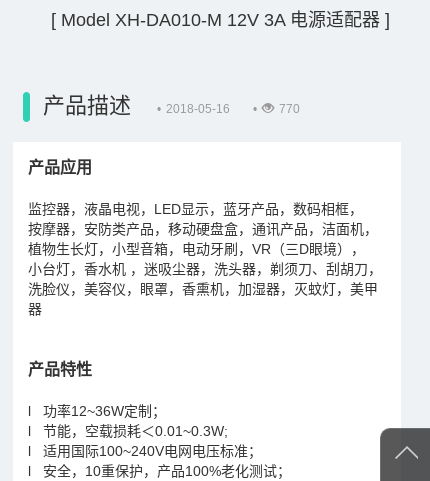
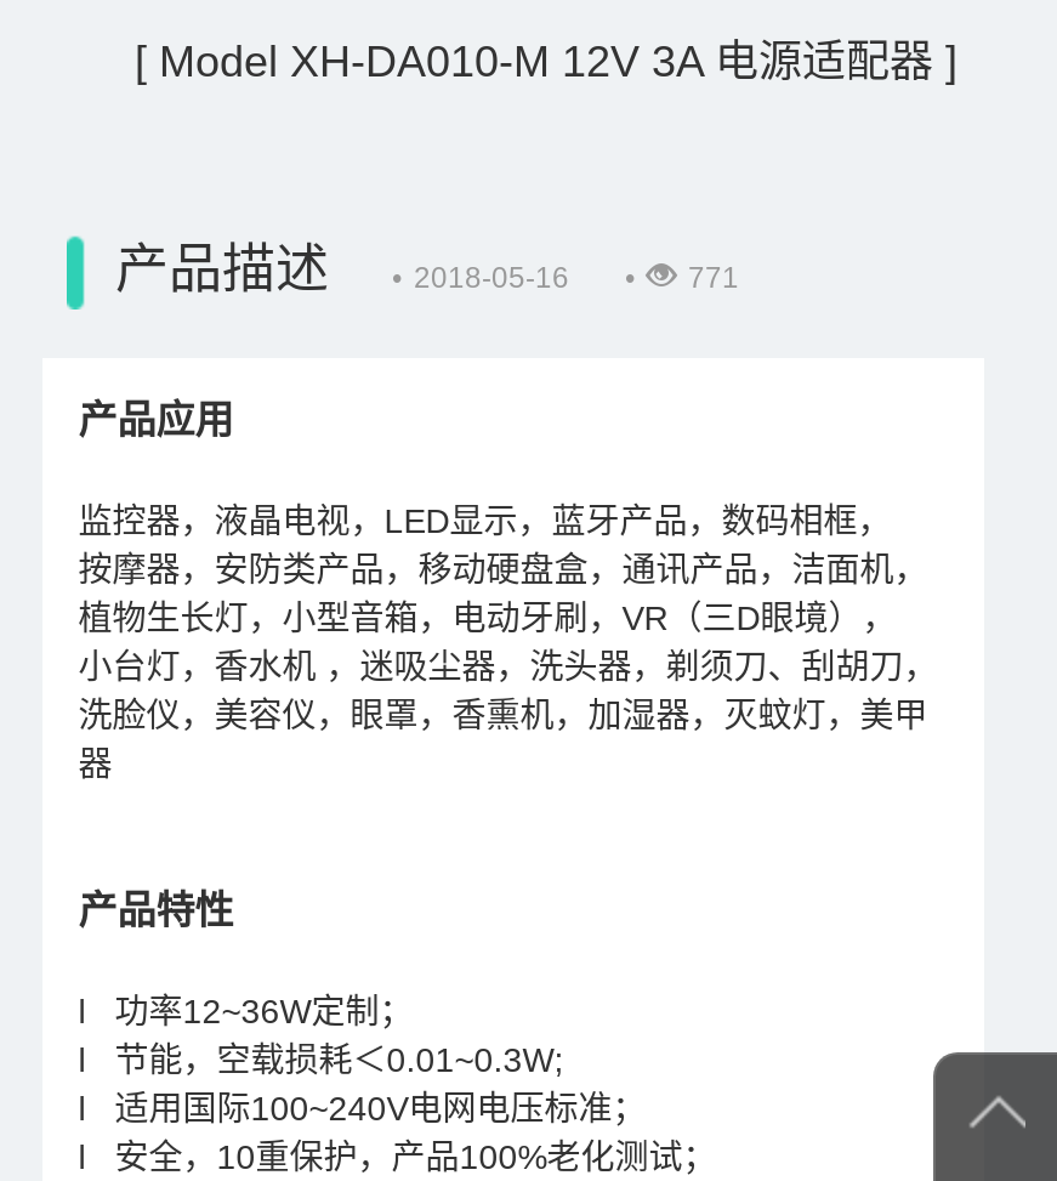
[279,102,300,116] 770 -> [688,261,739,295] 771

